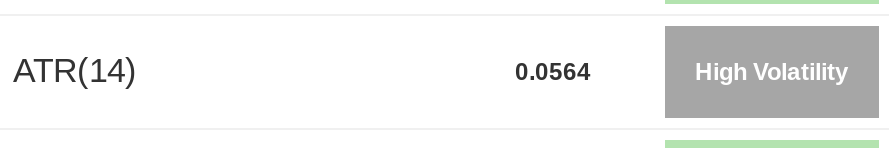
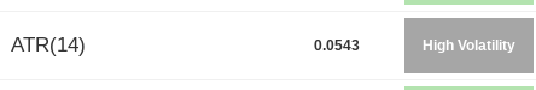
[515,58,591,86] 0.0564 -> [314,37,360,54] 0.0543

